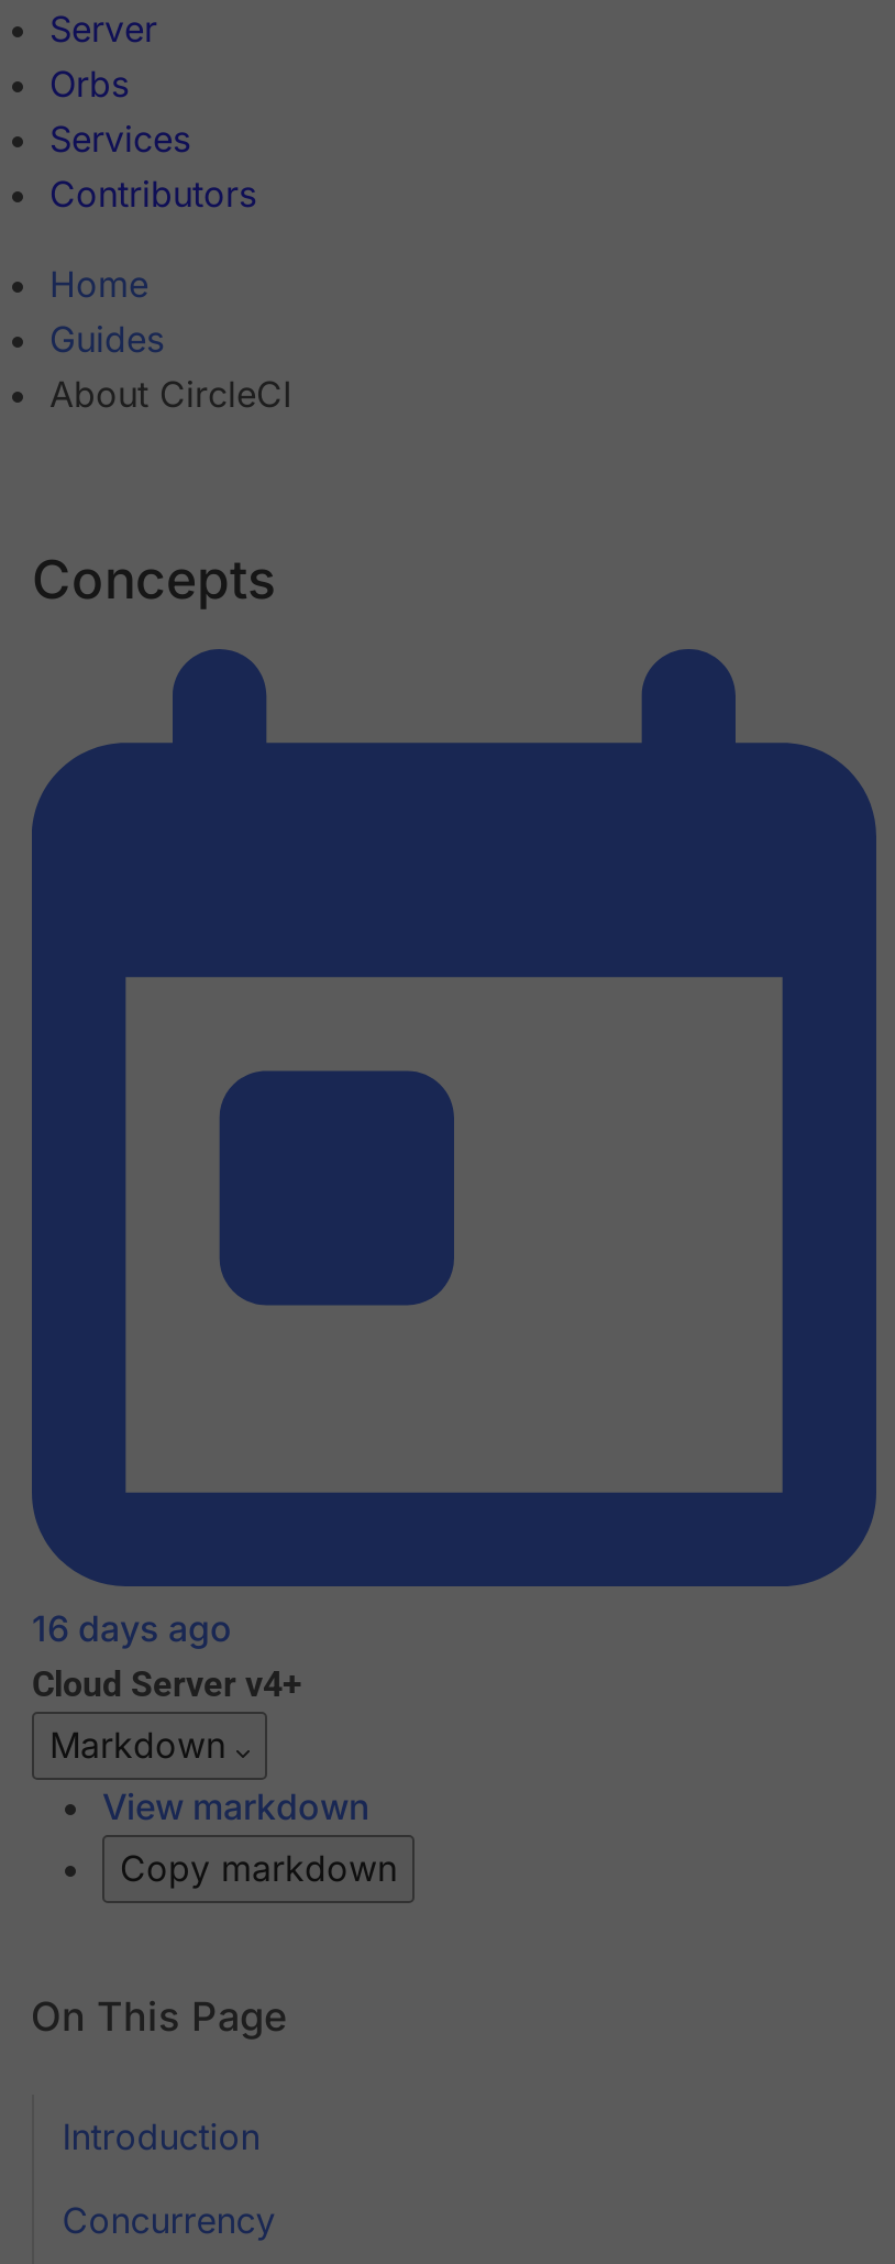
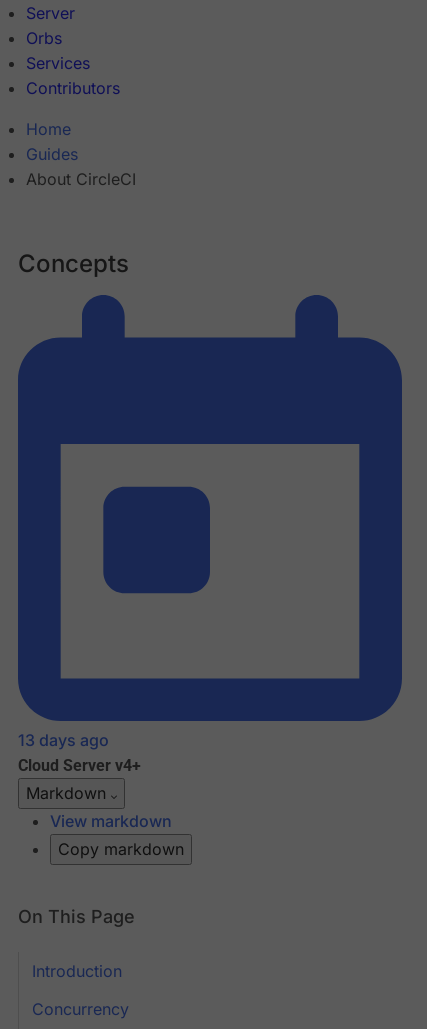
[32,1607,232,1651] 16 days ago -> [18,730,109,750] 13 days ago

